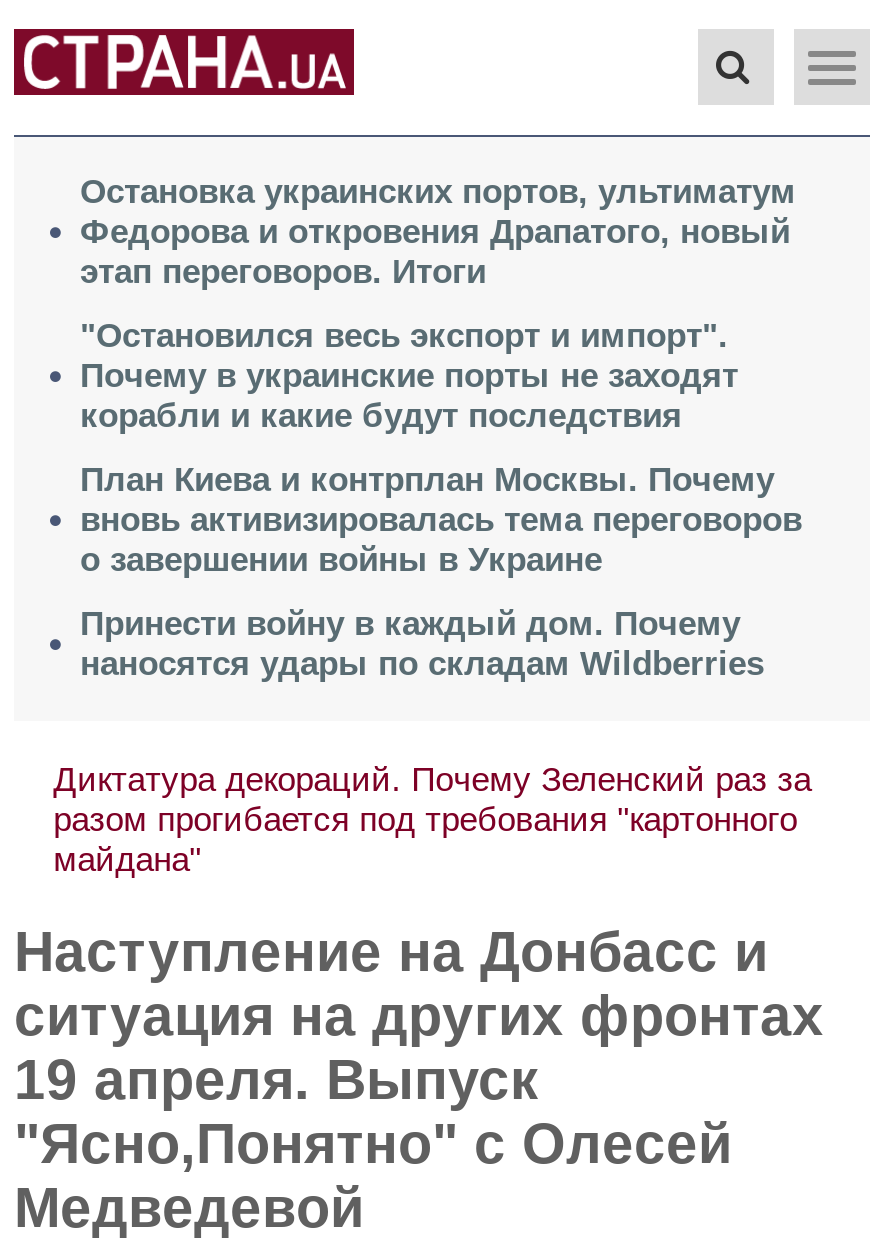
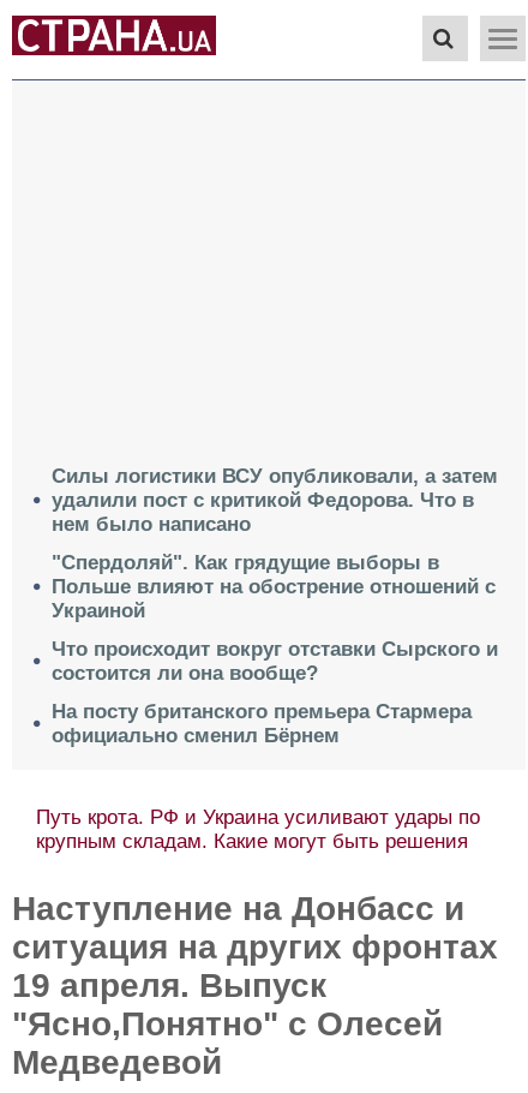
[80,173,796,291] Остановка украинских портов, ультиматум | Федорова и откровения Драпатого, новый | этап переговоров. Итоги -> [52,465,498,536] Силы логистики ВСУ опубликовали, а затем | удалили пост с критикой Федорова. Что в | нем было написано
[80,317,738,435] "Остановился весь экспорт и импорт". | Почему в украинские порты не заходят | корабли и какие будут последствия -> [52,551,496,622] "Спердоляй". Как грядущие выборы в | Польше влияют на обострение отношений с | Украиной
[80,461,802,579] План Киева и контрплан Москвы. Почему | вновь активизировалась тема переговоров | о завершении войны в Украине -> [52,638,498,685] Что происходит вокруг отставки Сырского и | состоится ли она вообще?
[80,605,764,683] Принести войну в каждый дом. Почему | наносятся удары по складам Wildberries -> [52,700,472,747] На посту британского премьера Стармера | официально сменил Бёрнем
[53,761,811,879] Диктатура декораций. Почему Зеленский раз за | разом прогибается под требования "картонного | майдана" -> [36,806,480,853] Путь крота. РФ и Украина усиливают удары по | крупным складам. Какие могут быть решения

